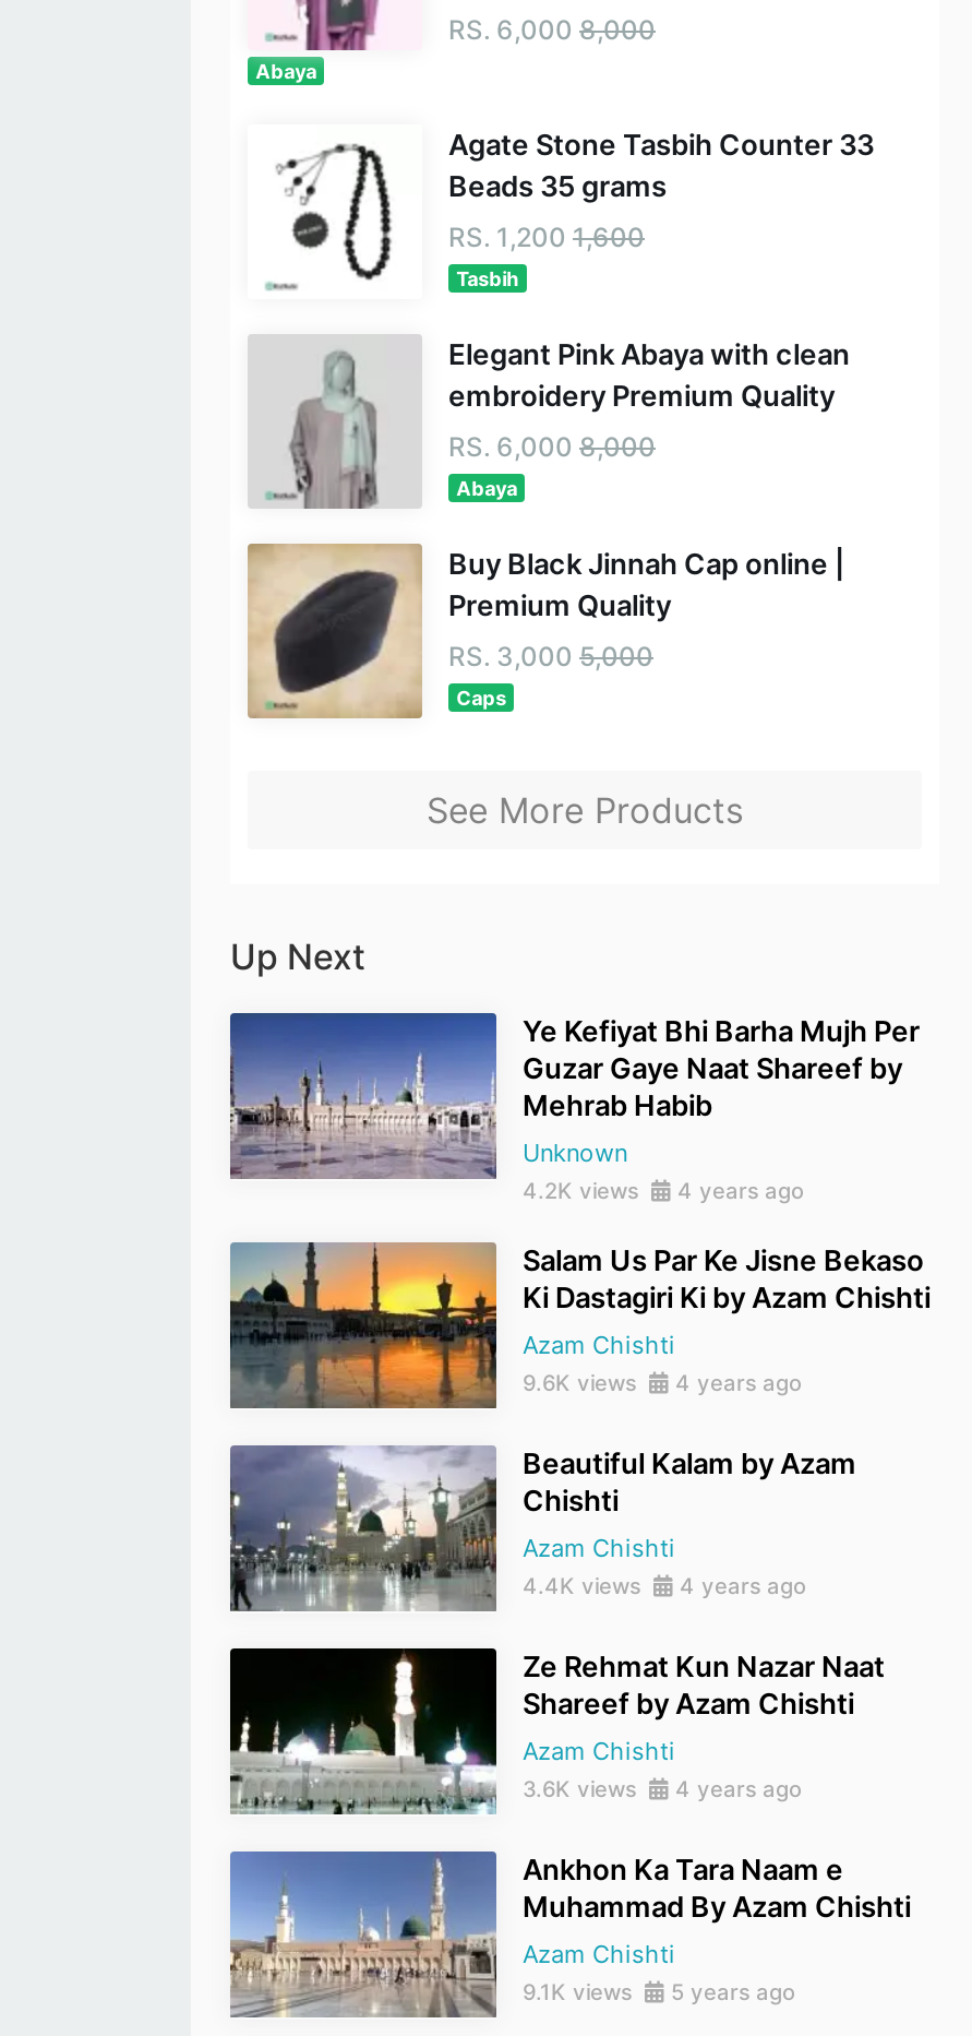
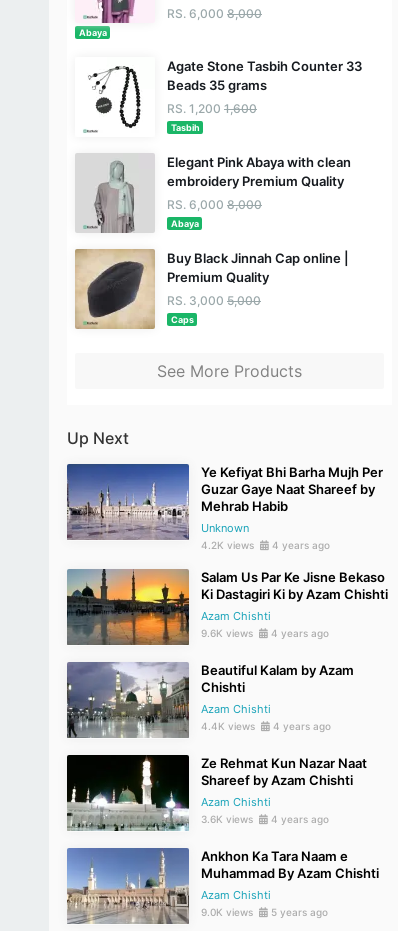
[523,1978,795,2005] 9.1K views 5 years ago -> [201,906,328,918] 9.0K views 5 years ago

